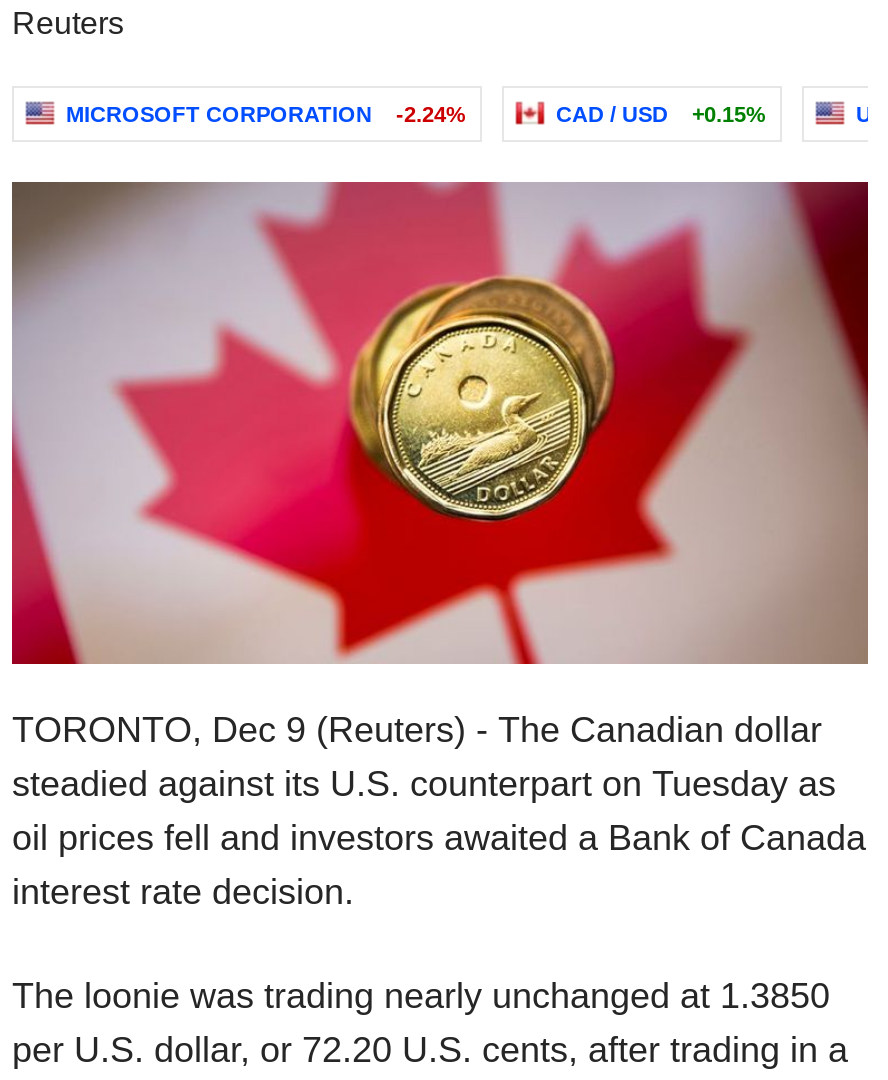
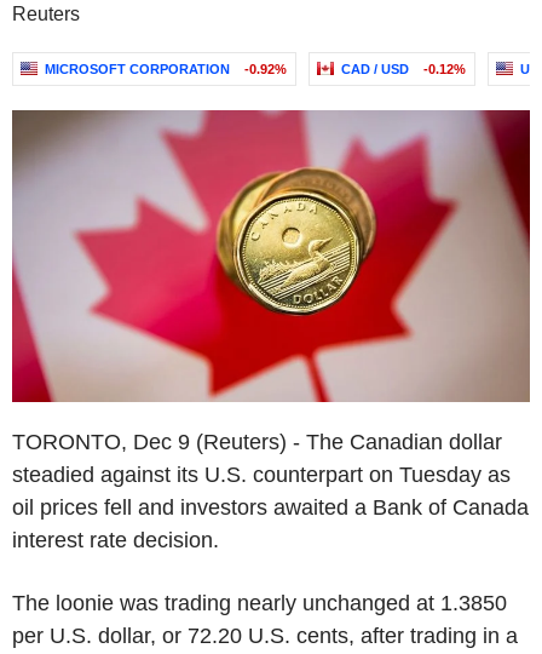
[66,102,466,126] MICROSOFT CORPORATION -2.24% -> [45,62,287,76] MICROSOFT CORPORATION -0.92%
[556,102,766,126] CAD / USD +0.15% -> [341,62,466,76] CAD / USD -0.12%

